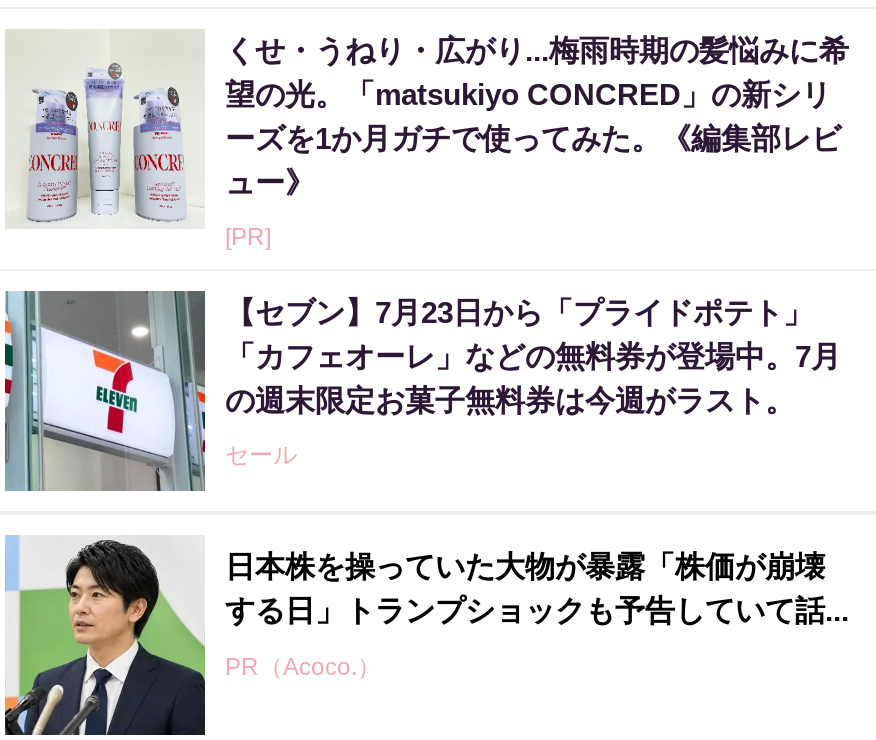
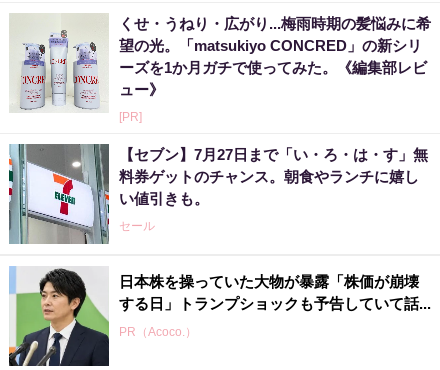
[225,295,841,417] 【セブン】7月23日から「プライドポテト」 | 「カフェオーレ」などの無料券が登場中。7月 | の週末限定お菓子無料券は今週がラスト。 -> [119,146,428,207] 【セブン】7月27日まで「い・ろ・は・す」無 | 料券ゲットのチャンス。朝食やランチに嬉し | い値引きも。

